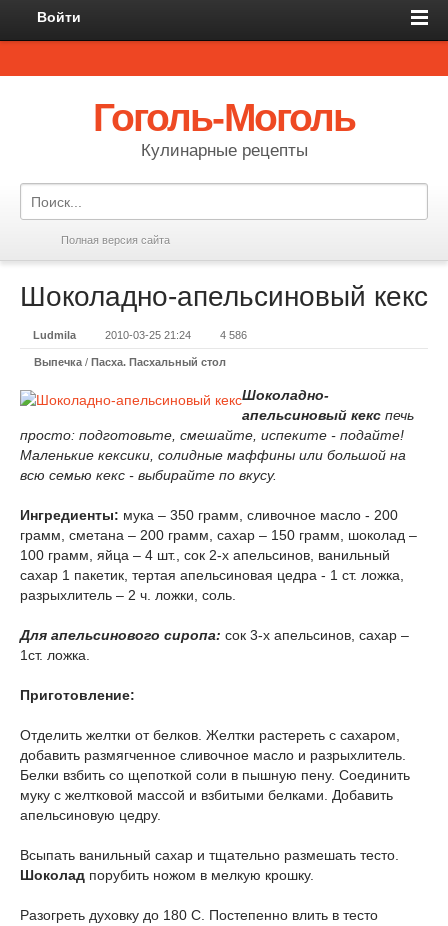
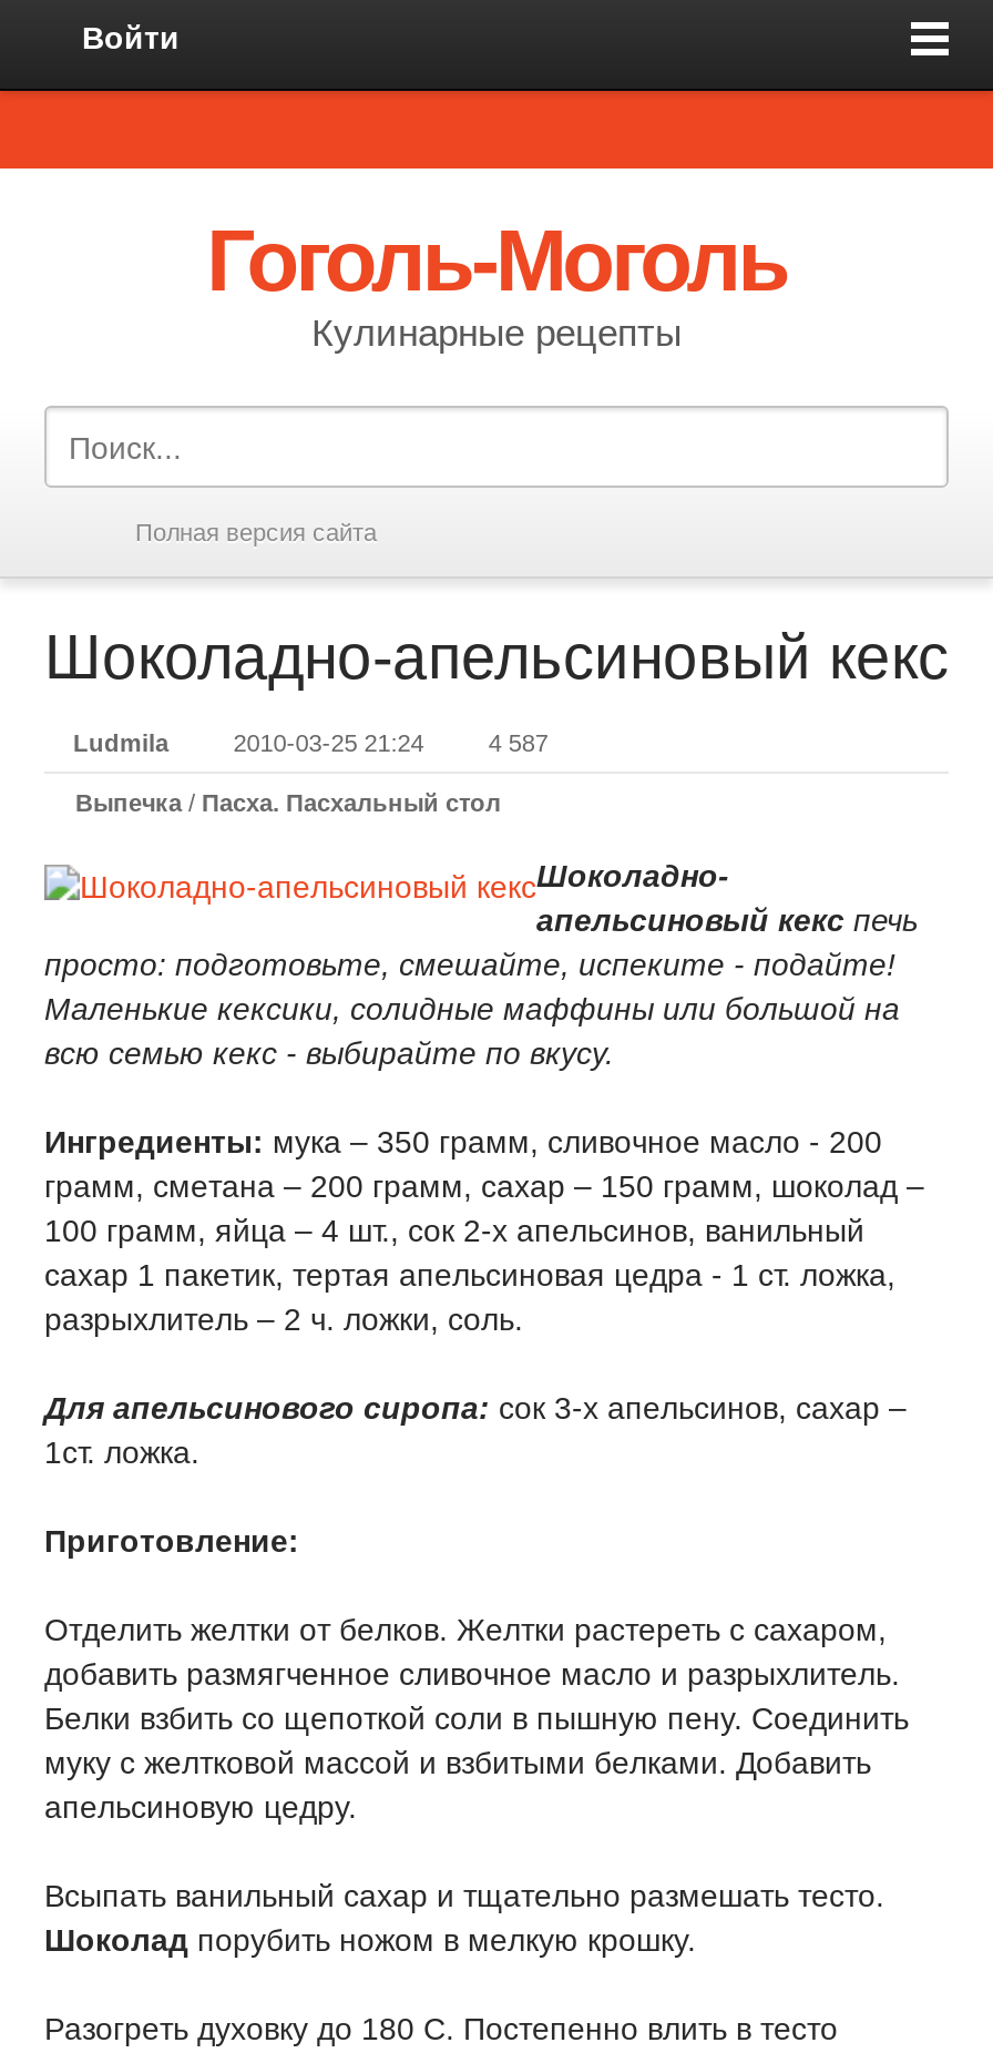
[220,329,247,341] 4 586 -> [489,729,548,756] 4 587

